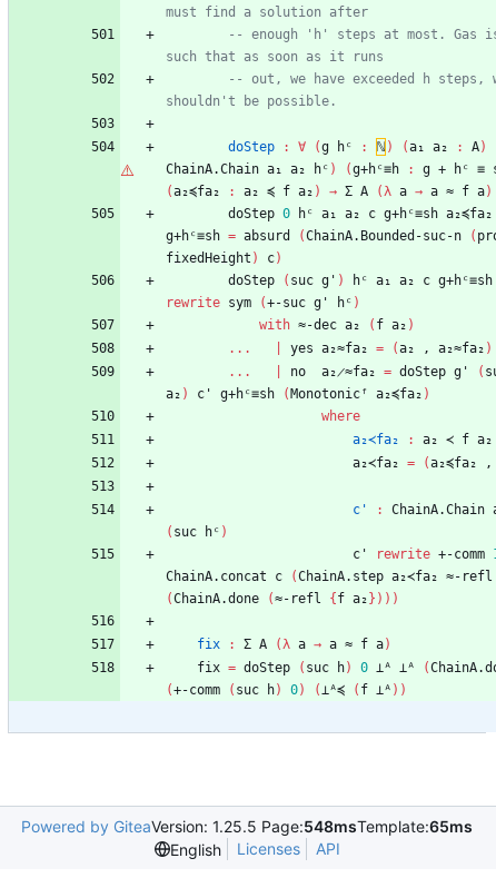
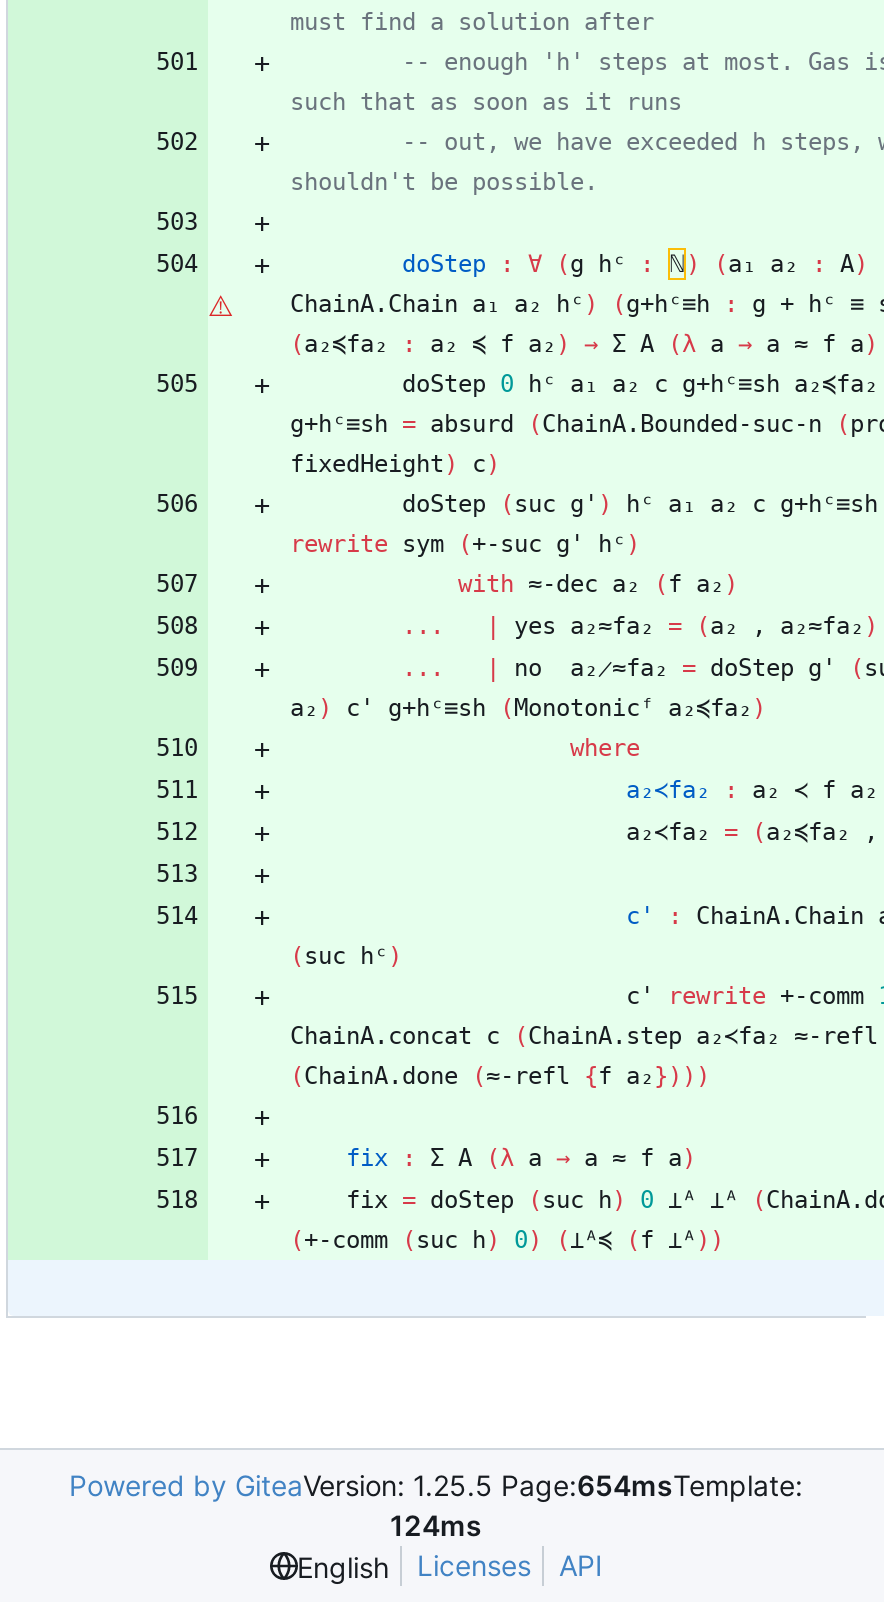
[21,817,473,836] Powered by GiteaVersion: 1.25.5 Page:548msTemplate:65ms -> [69,1469,803,1543] Powered by GiteaVersion: 1.25.5 Page:654msTemplate: | 124ms

